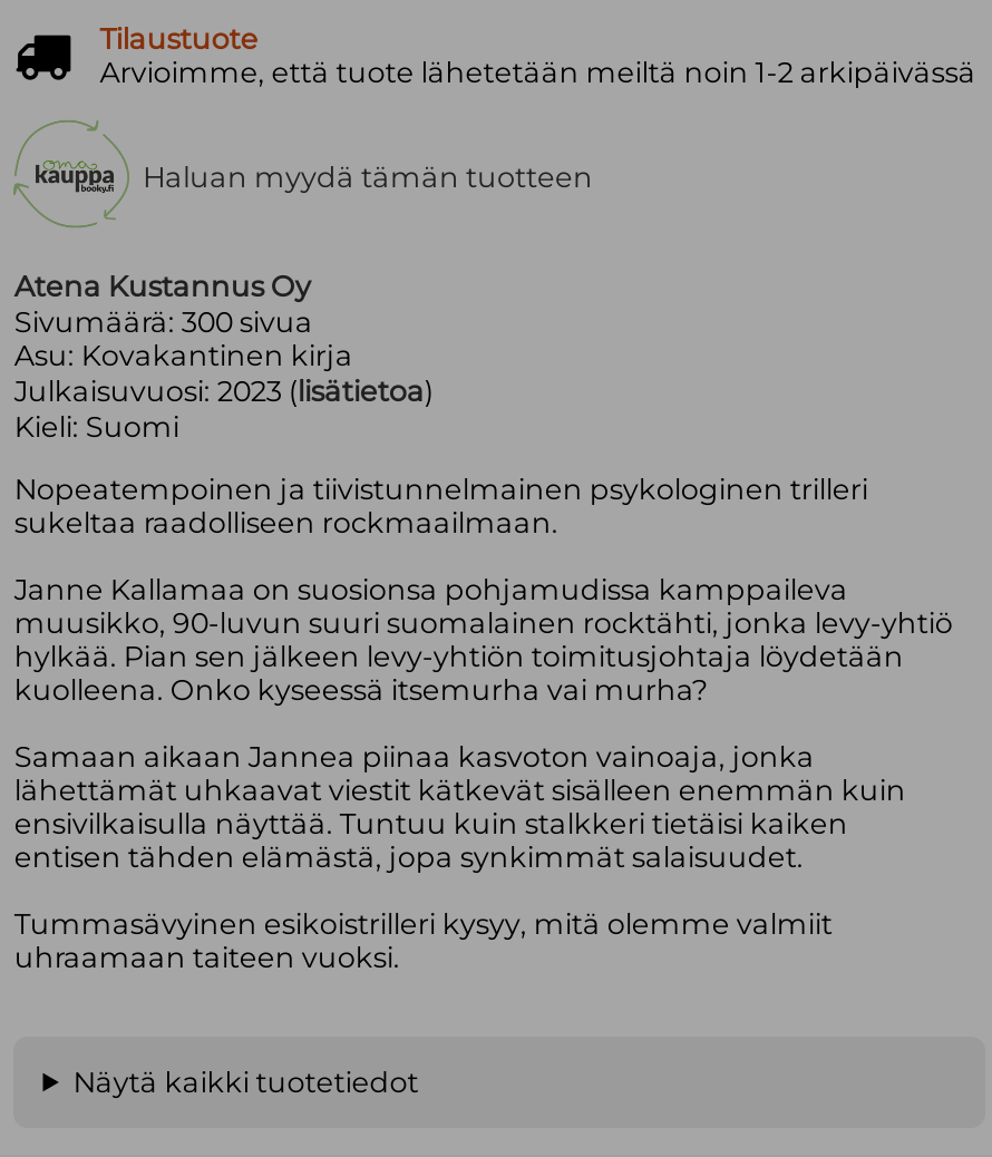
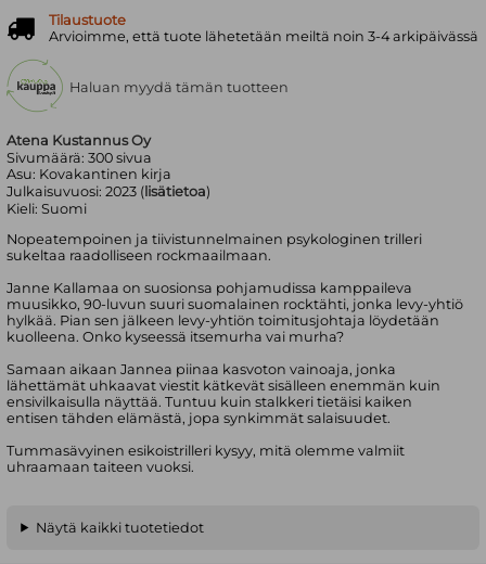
[100,55,976,88] Arvioimme, että tuote lähetetään meiltä noin 1-2 arkipäivässä -> [49,28,478,44] Arvioimme, että tuote lähetetään meiltä noin 3-4 arkipäivässä

